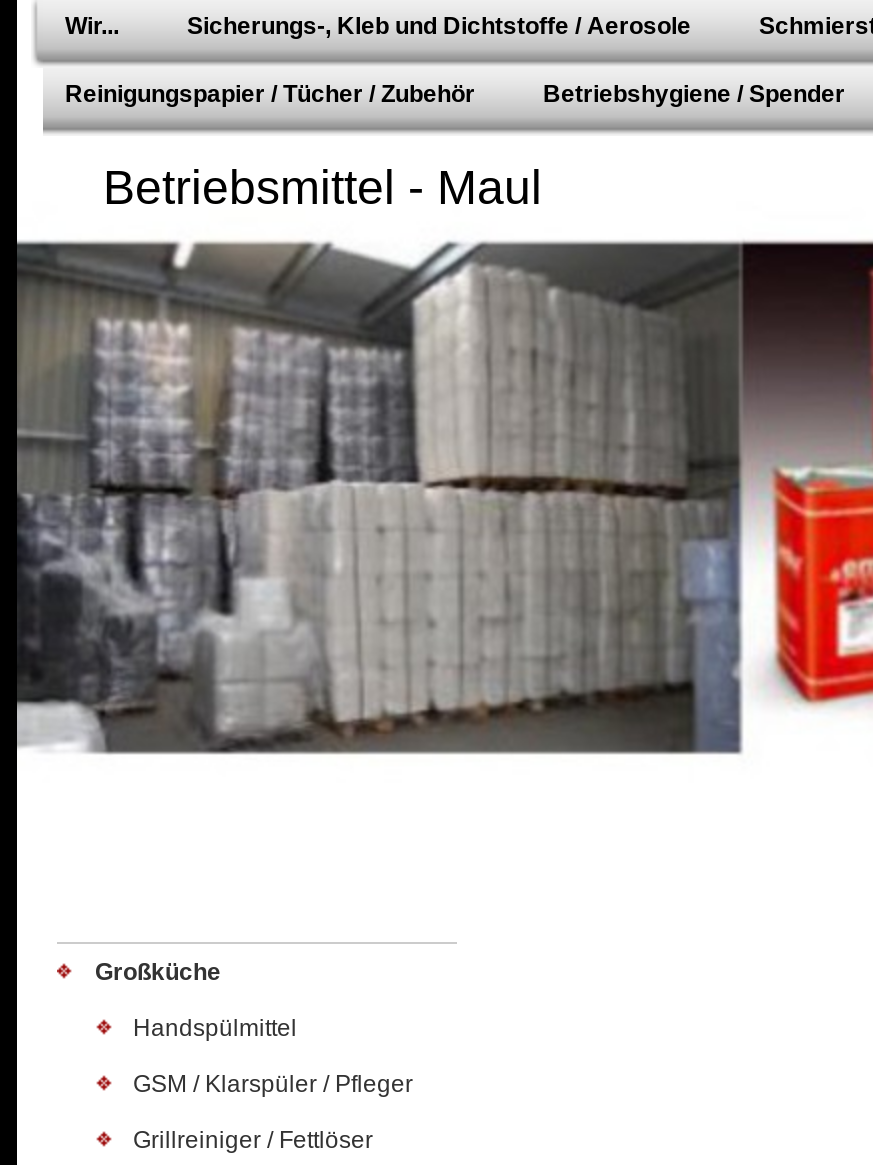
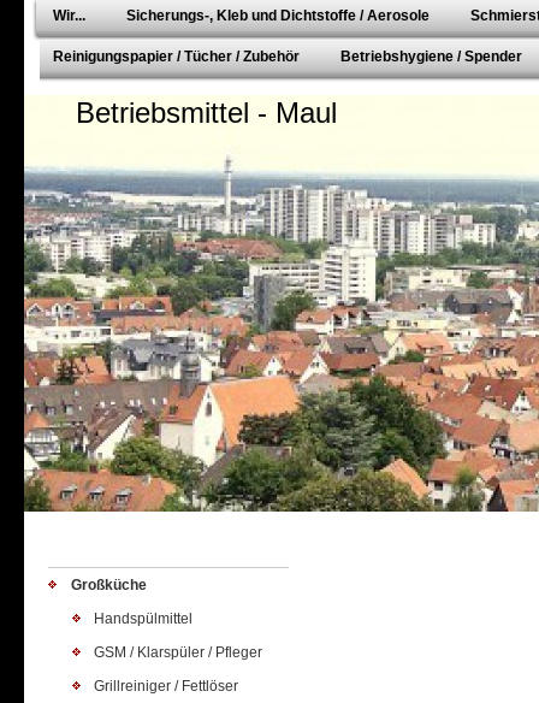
[15,240,867,850] [image] -> [23,146,535,513] [image]

